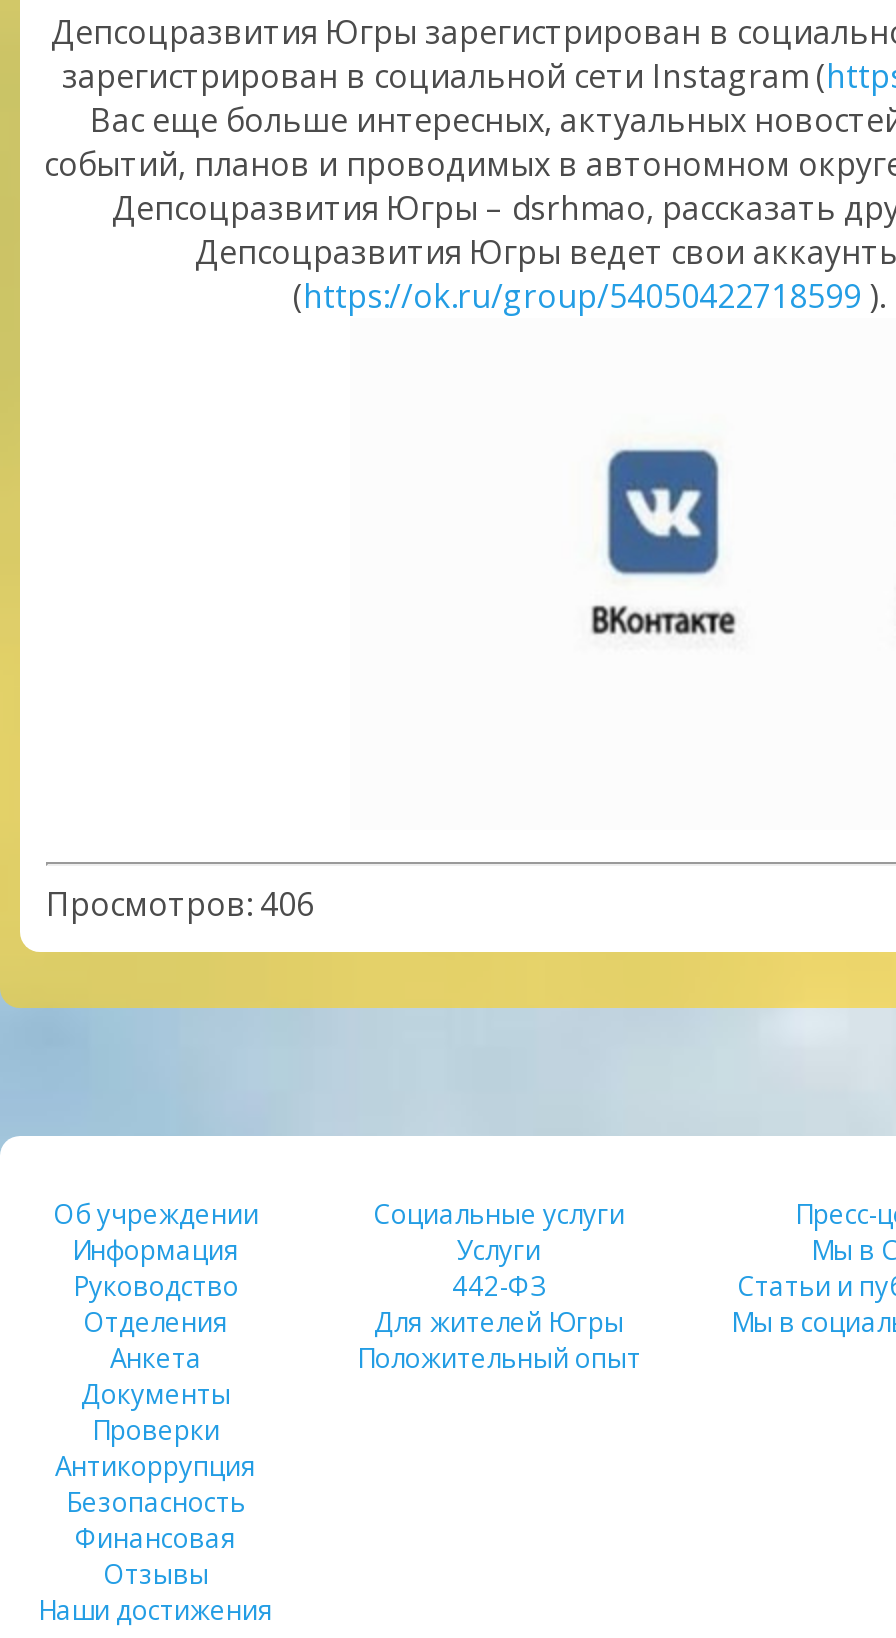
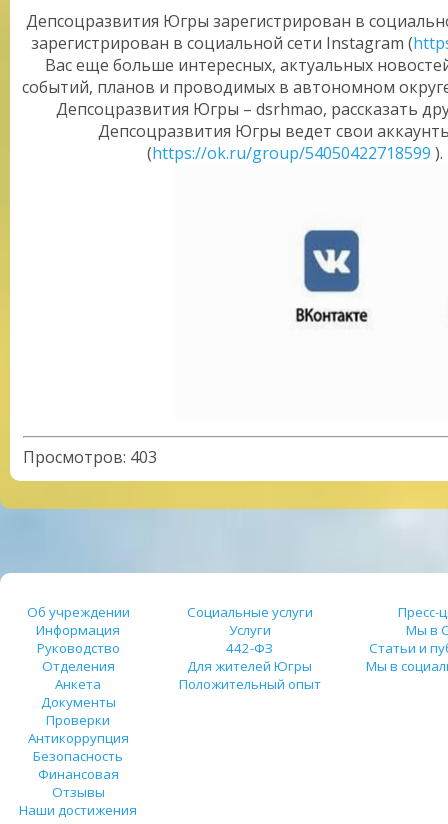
[46,882,314,926] Просмотров: 406 -> [23,446,157,468] Просмотров: 403

